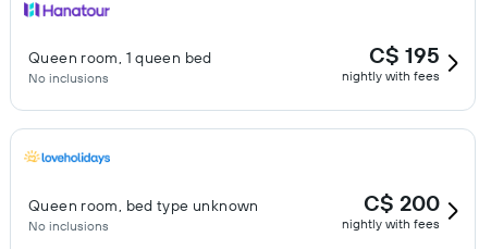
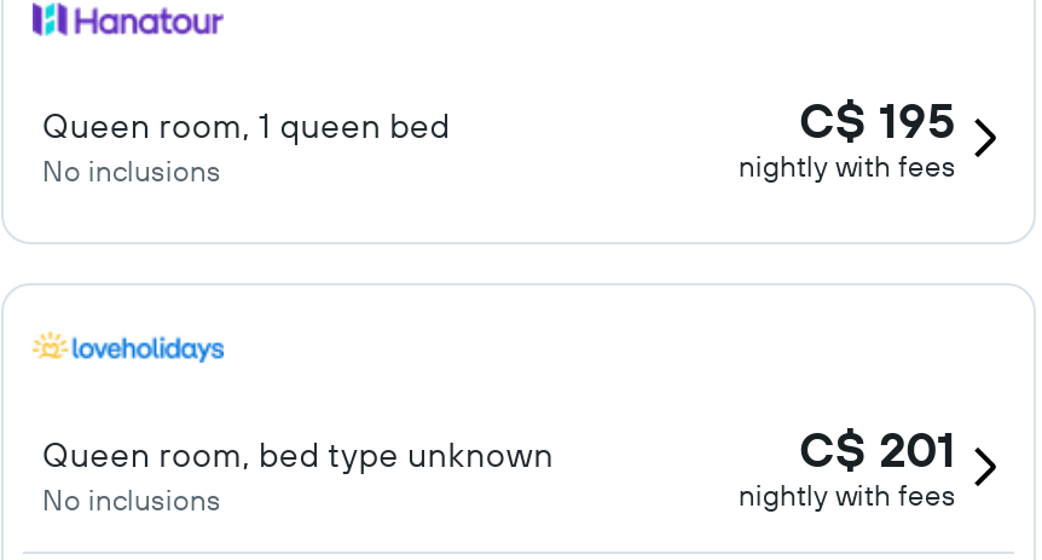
[364,189,440,216] C$ 200 -> [799,418,956,479] C$ 201

